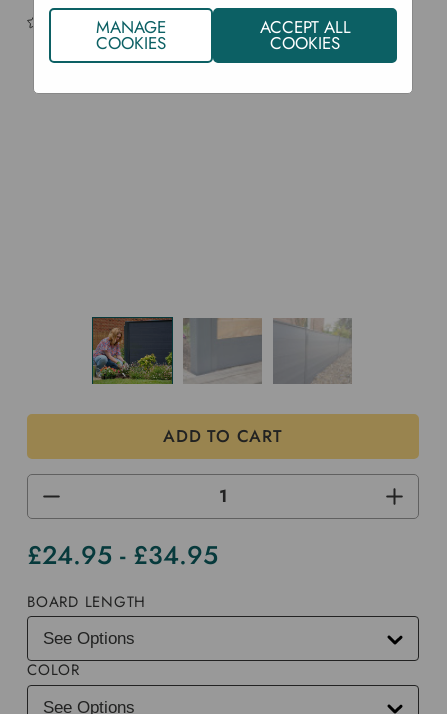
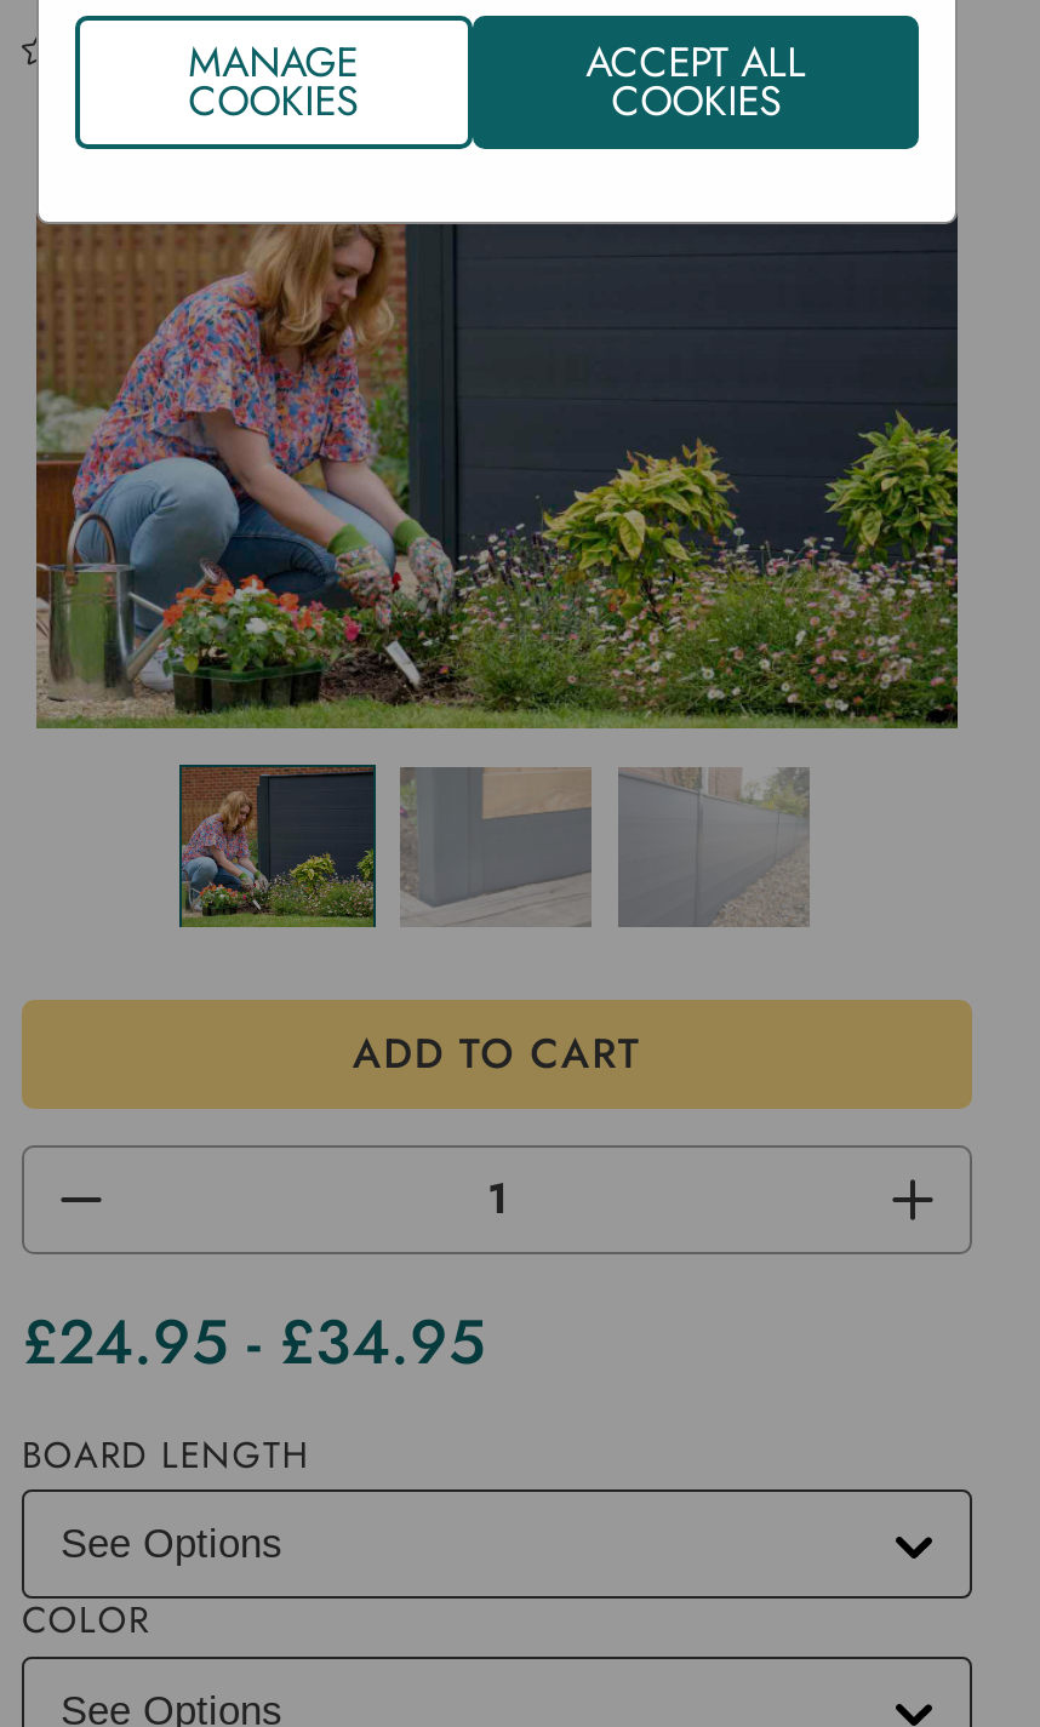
none -> [34,217,960,731] [image]

